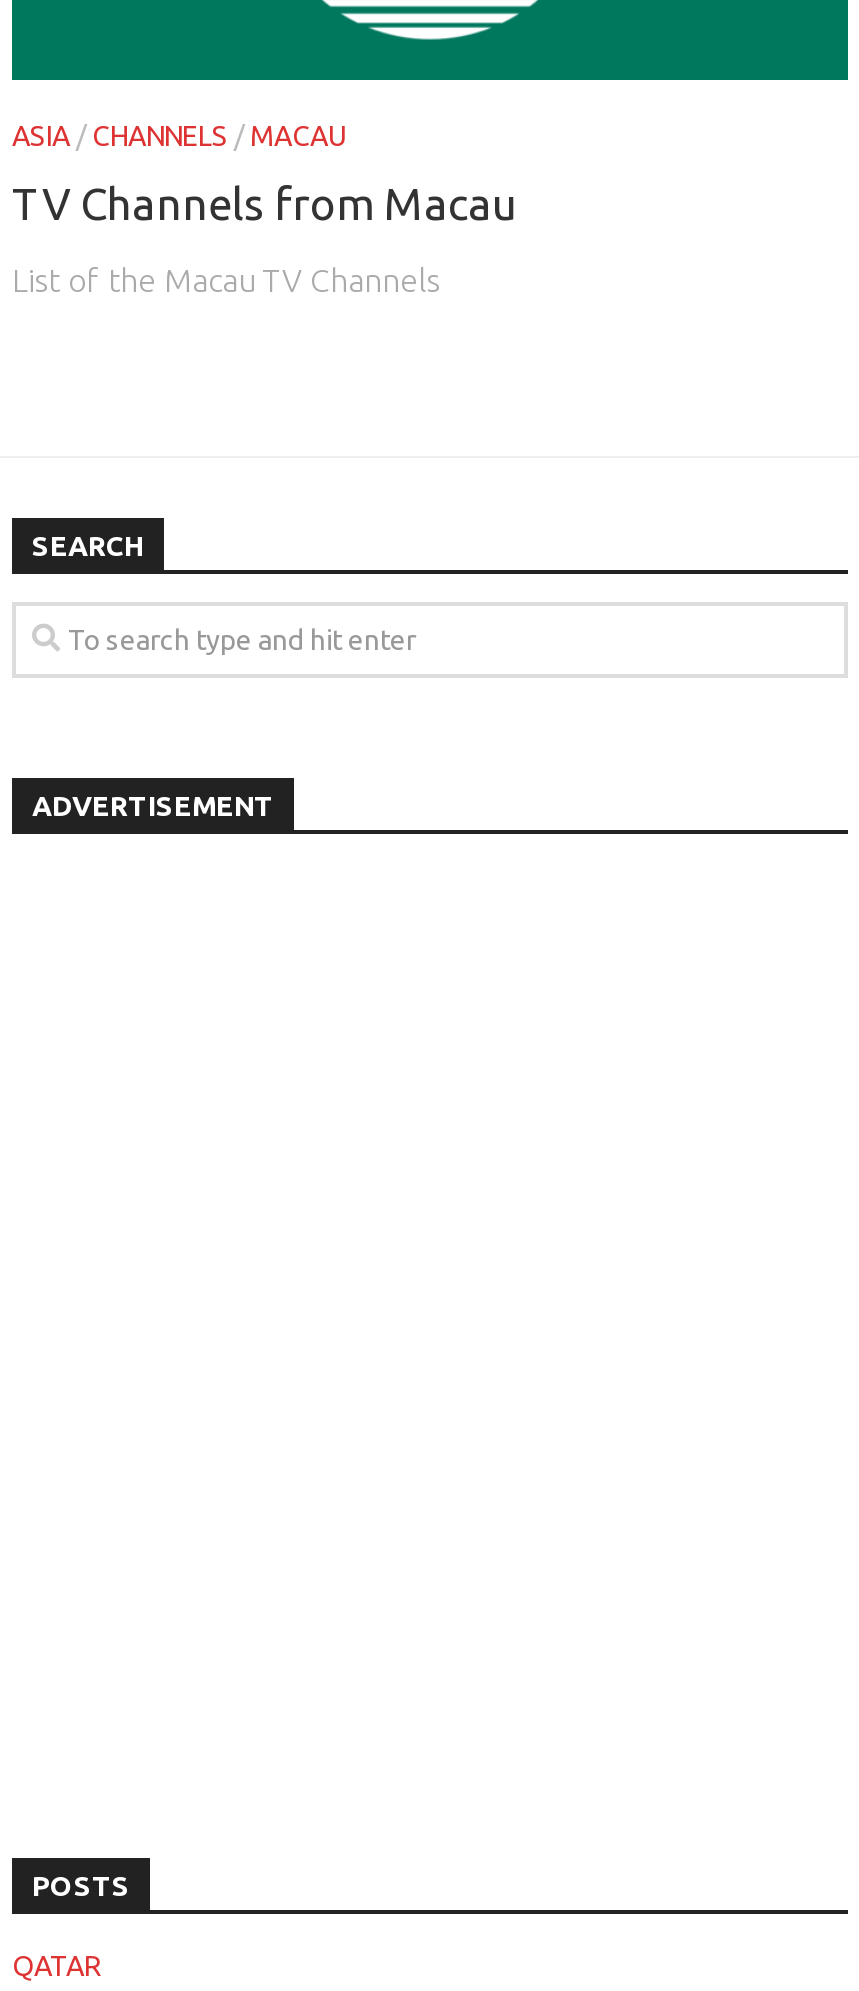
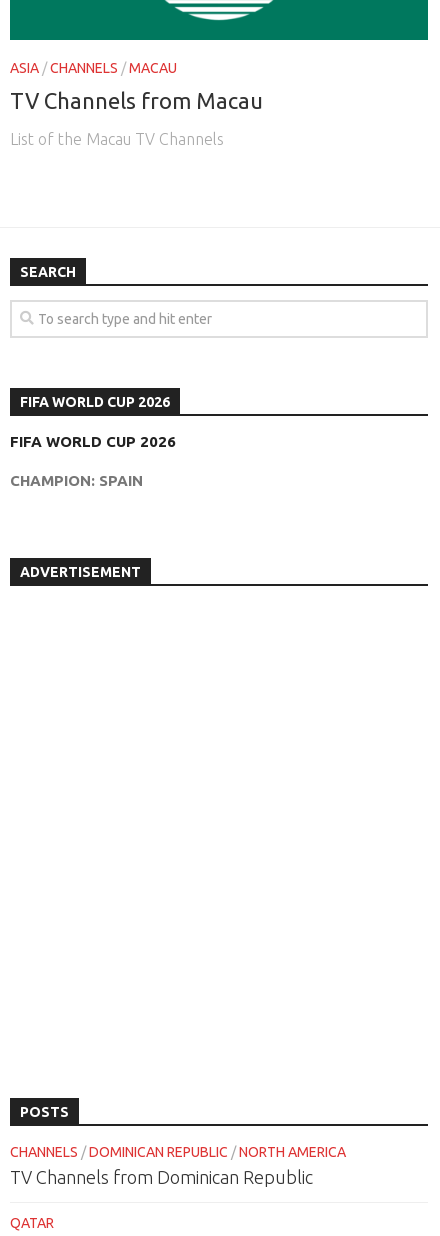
none -> [10,394,176,489] FIFA WORLD CUP 2026 | FIFA WORLD CUP 2026 | CHAMPION: SPAIN
none -> [10,1144,346,1187] CHANNELS / DOMINICAN REPUBLIC / NORTH AMERICA | TV Channels from Dominican Republic

